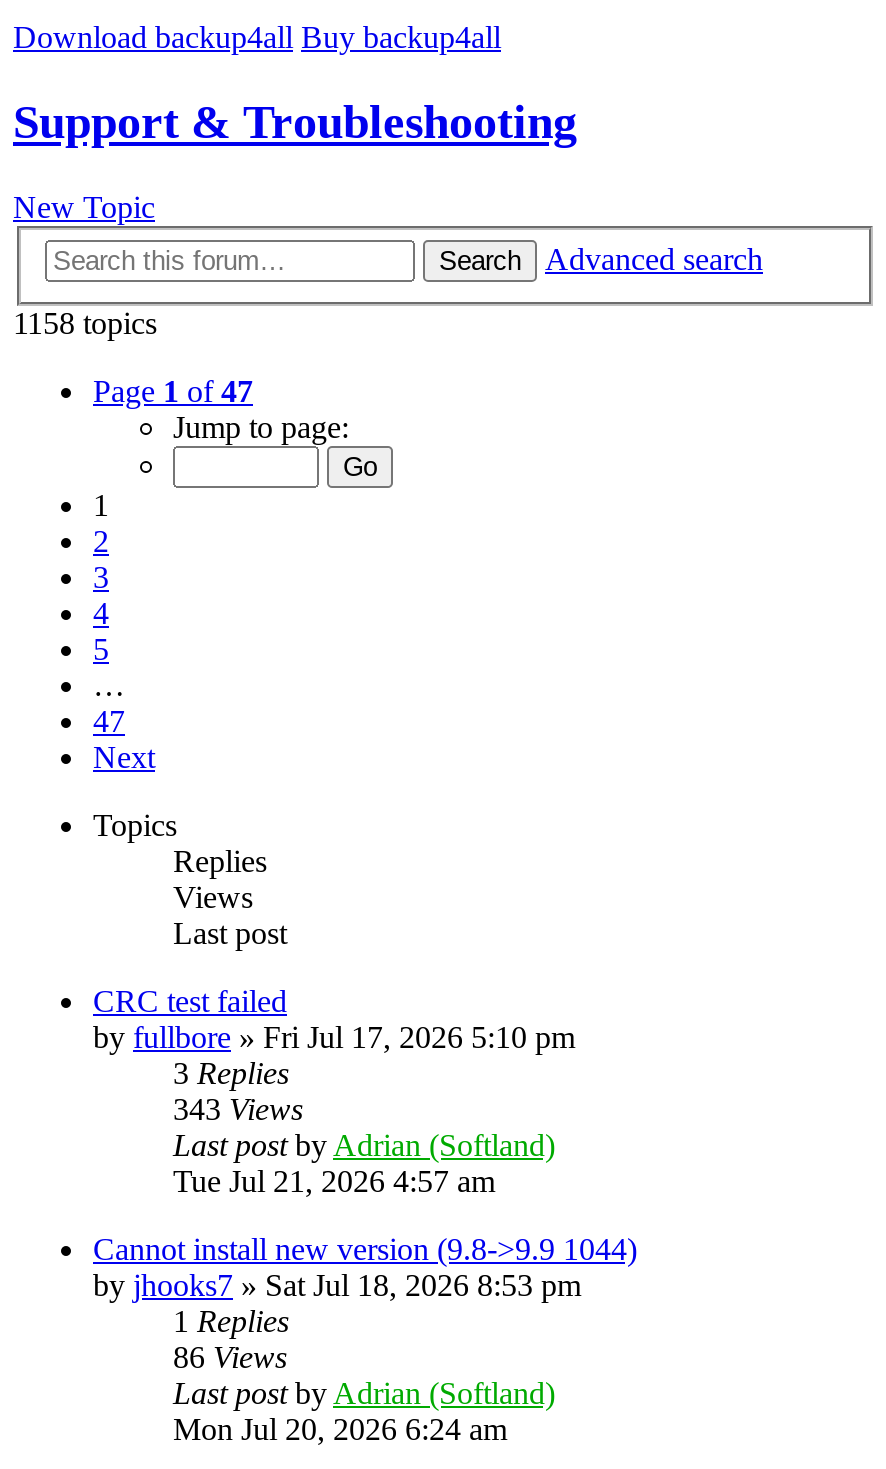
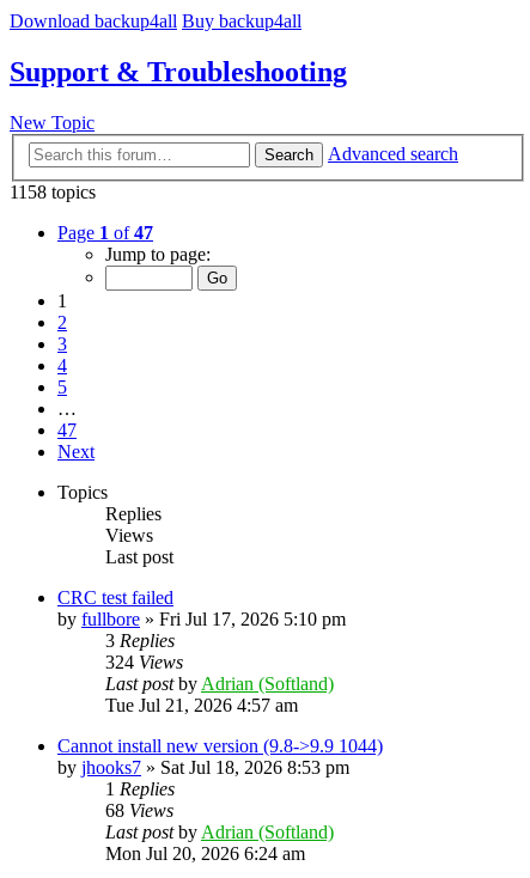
[173,1093,303,1127] 343 Views -> [105,652,183,673] 324 Views
[173,1341,287,1375] 86 Views -> [105,801,173,821] 68 Views

